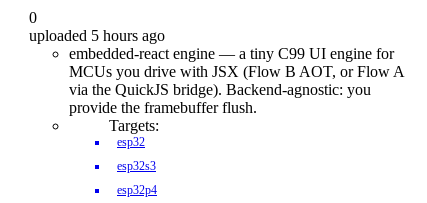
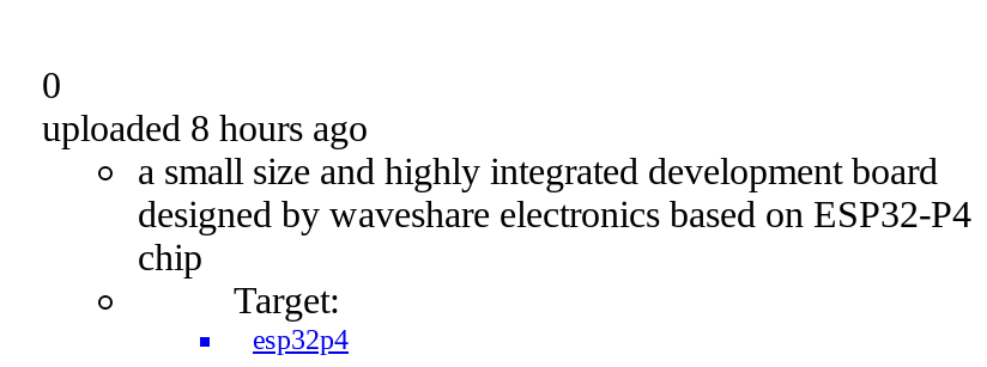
[29,27,404,173] uploaded 5 hours ago | embedded-react engine — a tiny C99 UI engine for | MCUs you drive with JSX (Flow B AOT, or Flow A | via the QuickJS bridge). Backend-agnostic: you | provide the framebuffer flush. | Targets: | esp32 | esp32s3 -> [42,108,971,320] uploaded 8 hours ago | a small size and highly integrated development board | designed by waveshare electronics based on ESP32-P4 | chip | Target:

